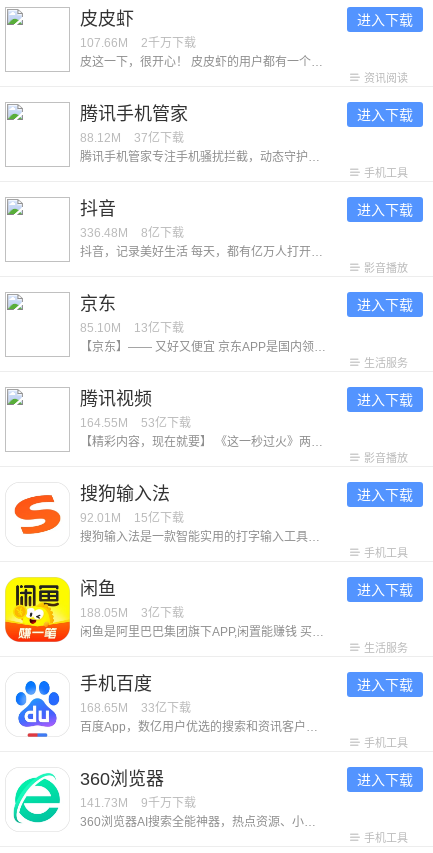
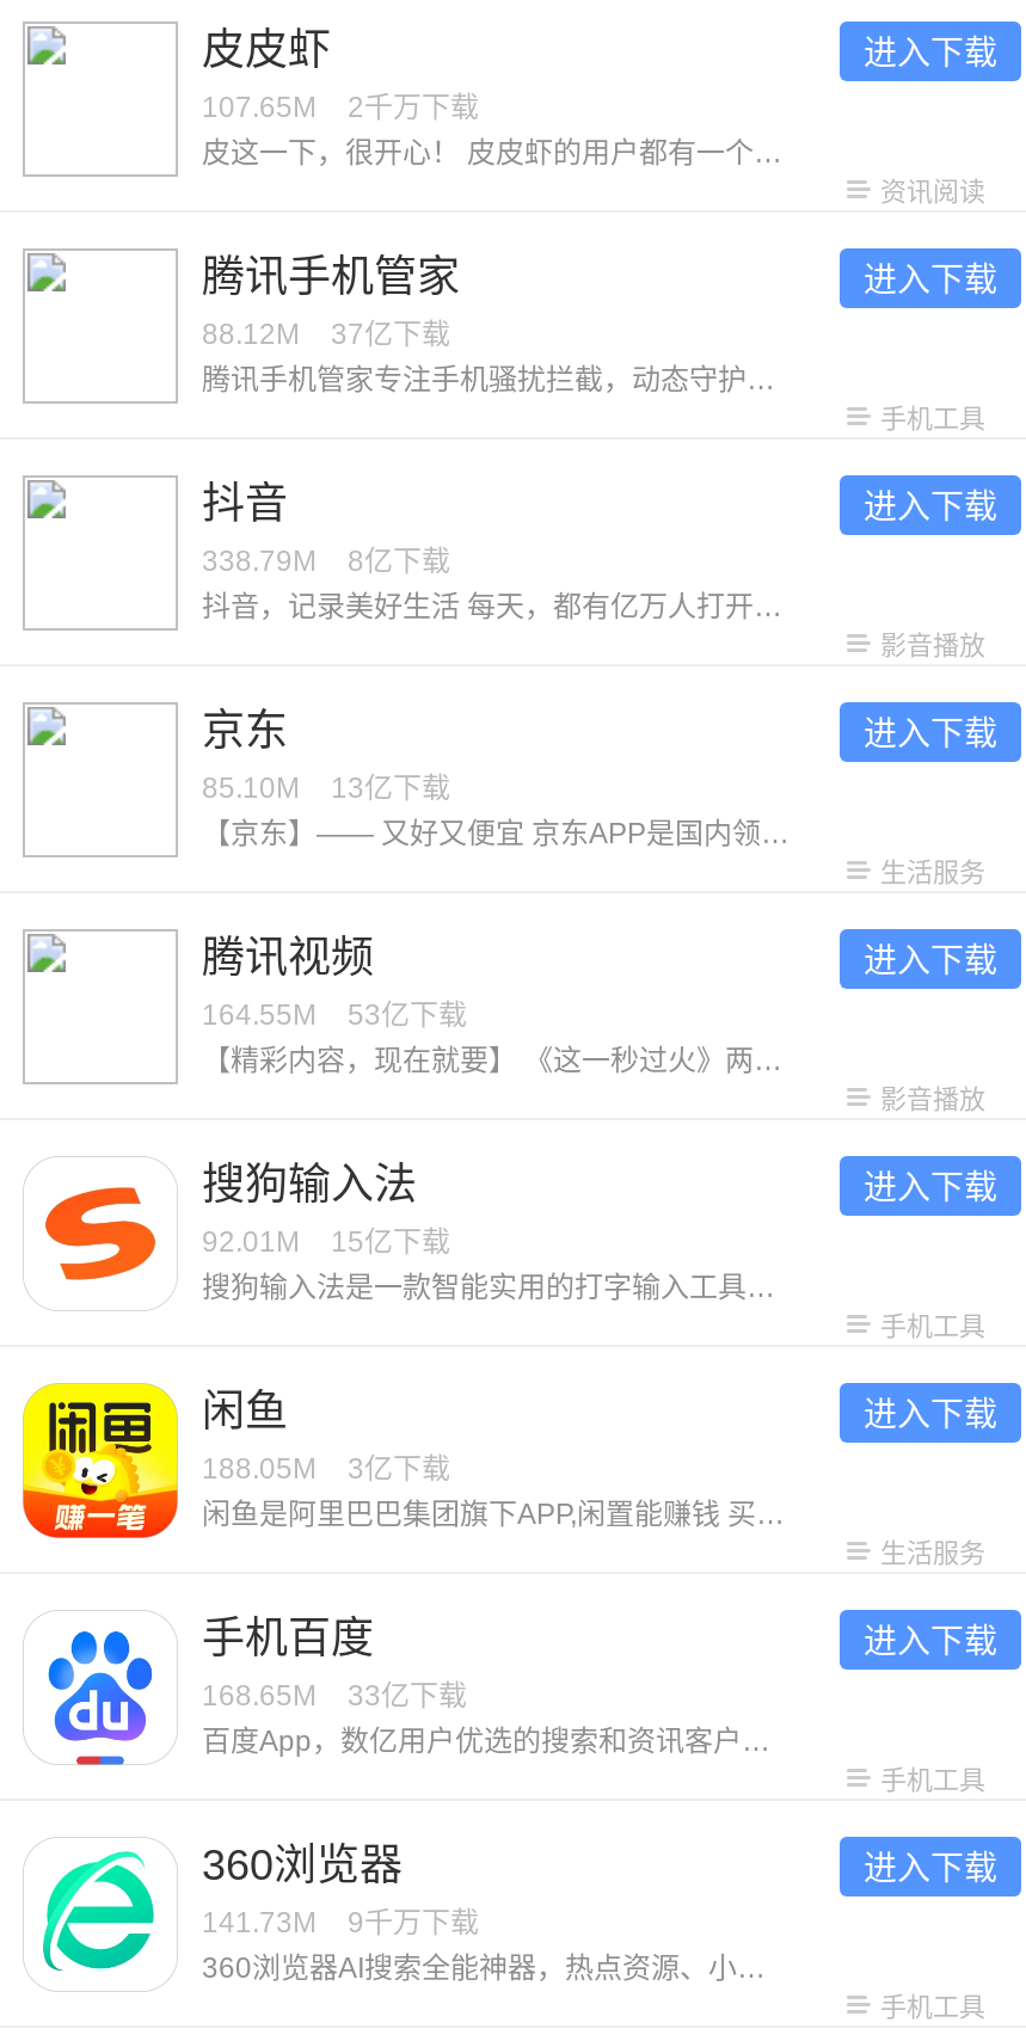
[80,36,196,50] 107.66M 2千万下载 -> [202,91,479,124] 107.65M 2千万下载
[80,226,184,240] 336.48M 8亿下载 -> [202,545,450,578] 338.79M 8亿下载

